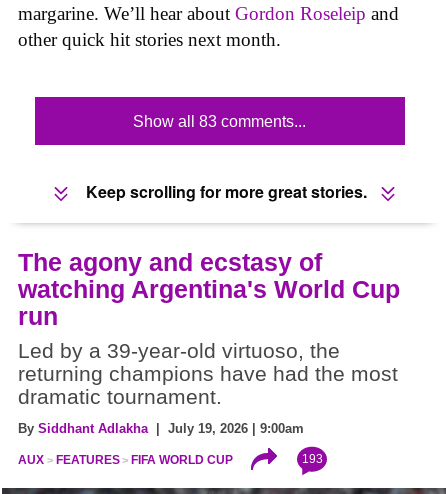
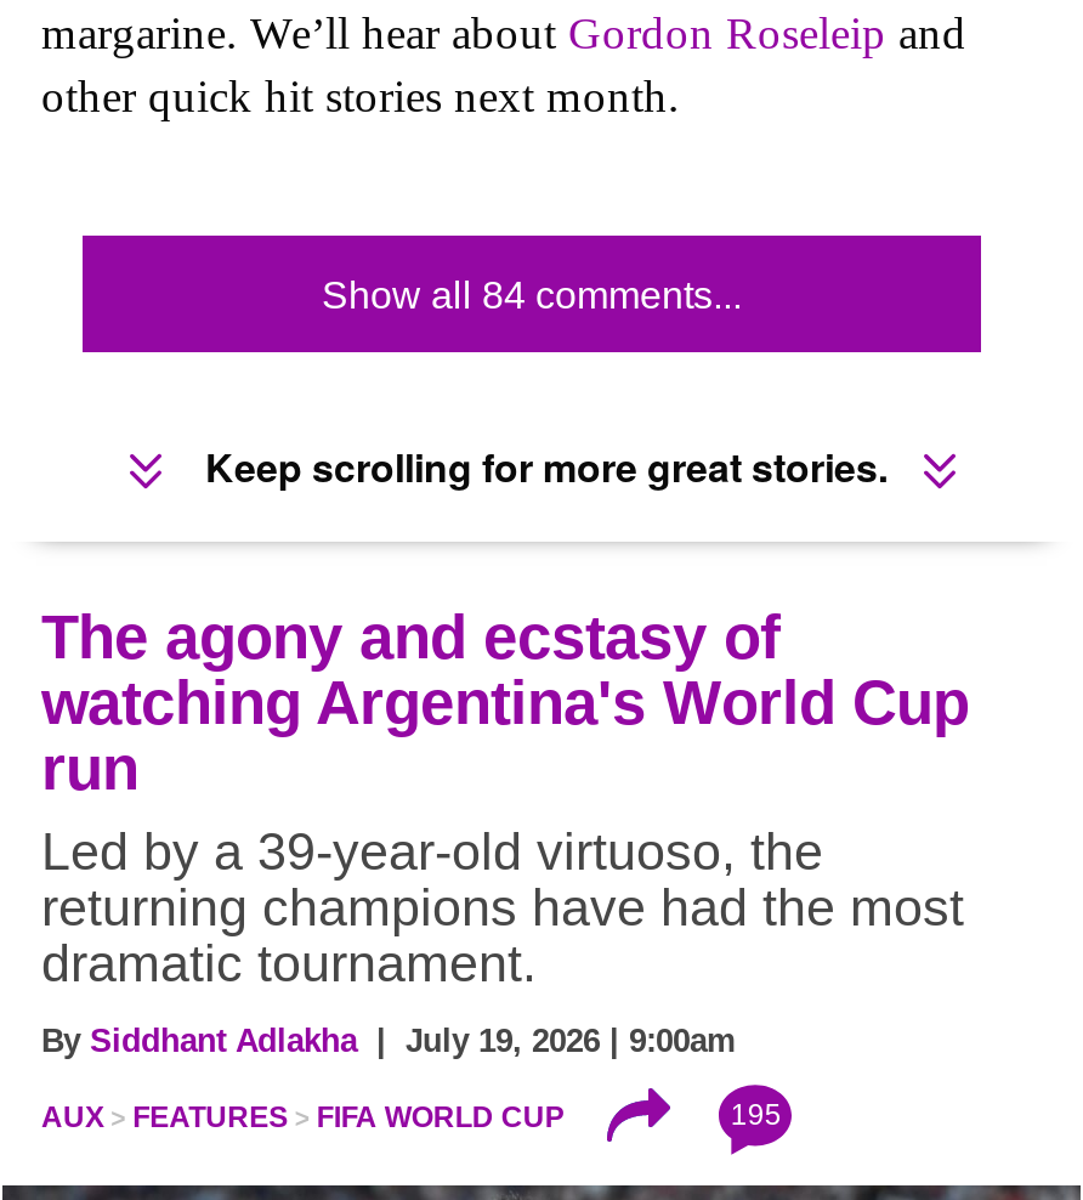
[133,113,306,130] Show all 83 comments... -> [322,275,742,316] Show all 84 comments...
[302,452,323,466] 193 -> [730,1099,781,1133] 195

